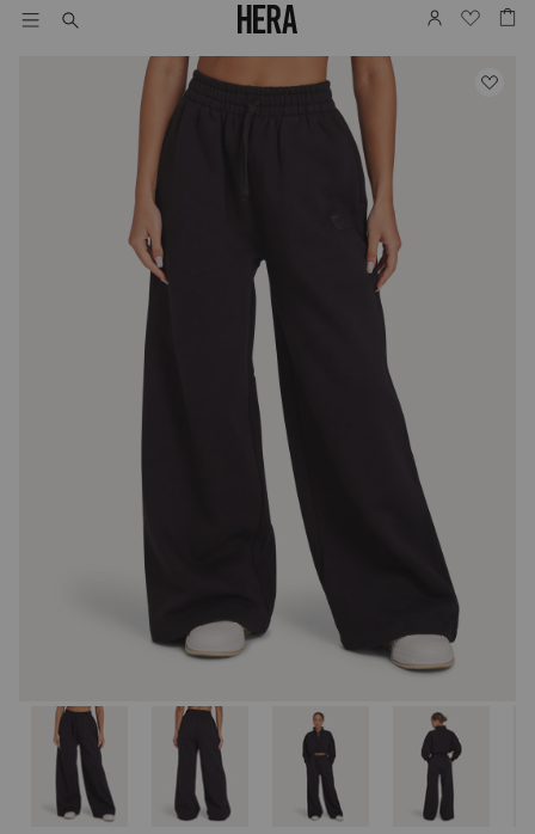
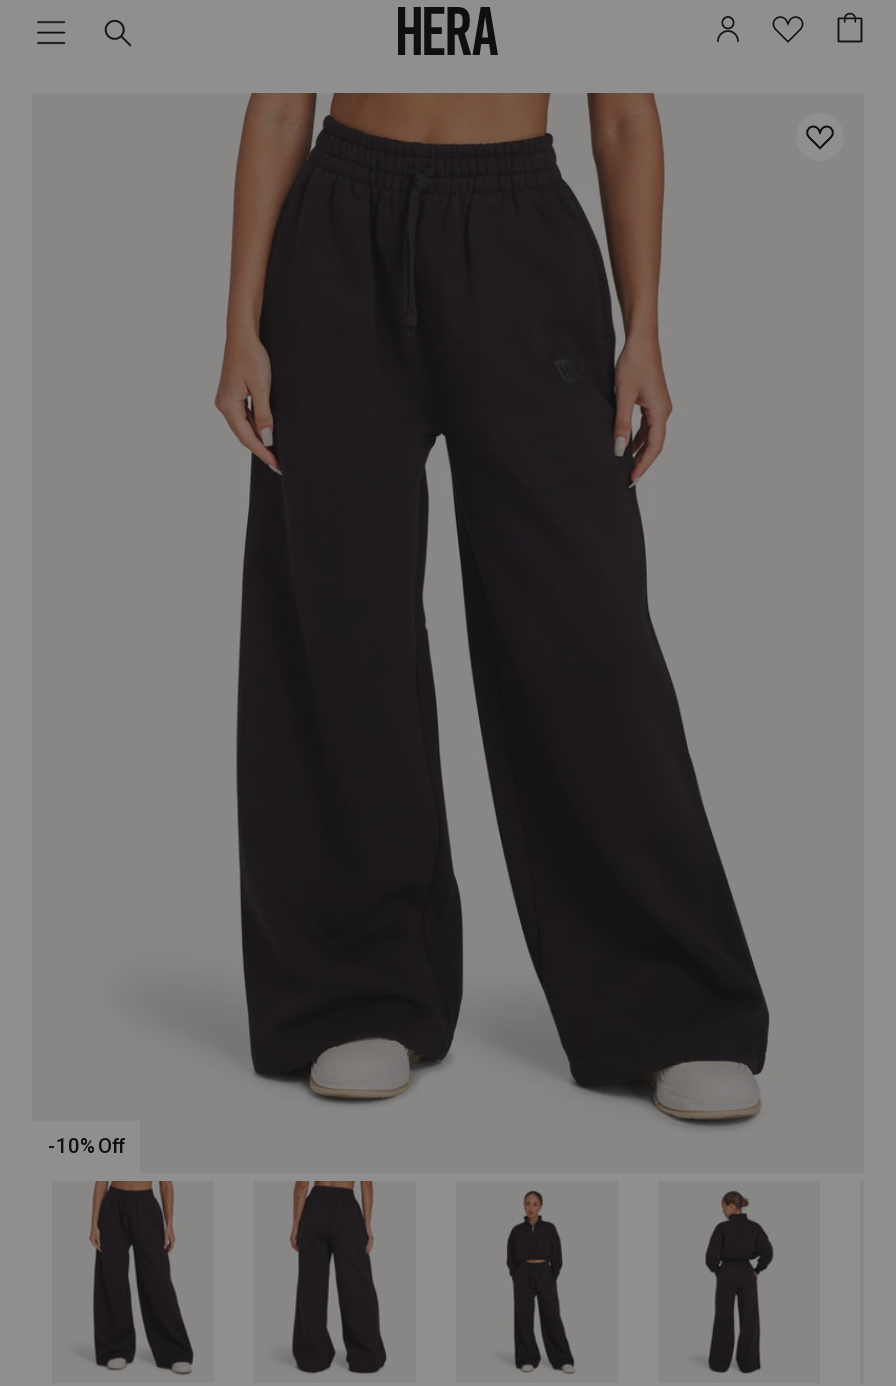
none -> [48,1134,124,1156] -10% Off

